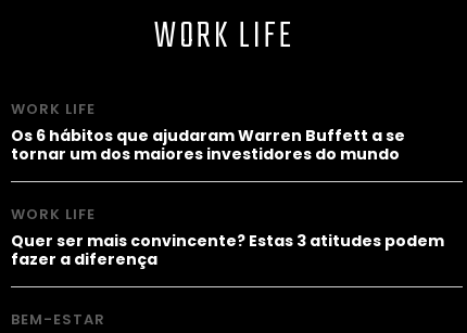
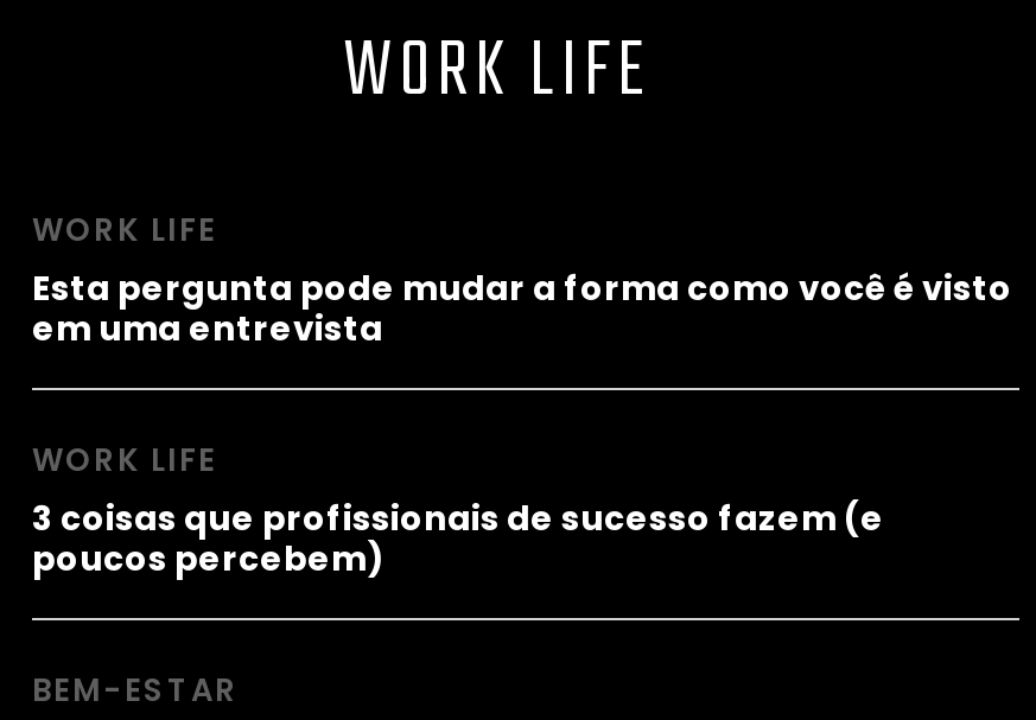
[11,125,405,165] Os 6 hábitos que ajudaram Warren Buffett a se | tornar um dos maiores investidores do mundo -> [32,265,1012,352] Esta pergunta pode mudar a forma como você é visto | em uma entrevista
[11,230,444,270] Quer ser mais convincente? Estas 3 atitudes podem | fazer a diferença -> [32,495,884,582] 3 coisas que profissionais de sucesso fazem (e | poucos percebem)

